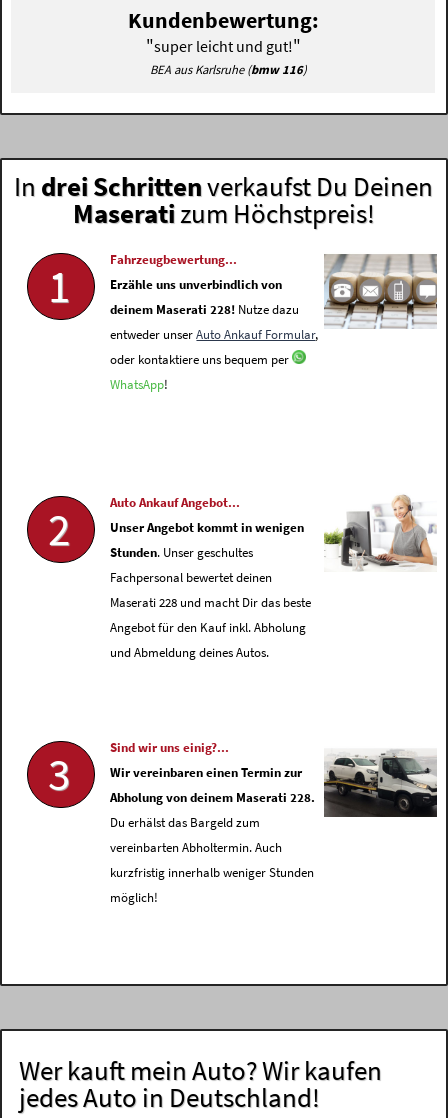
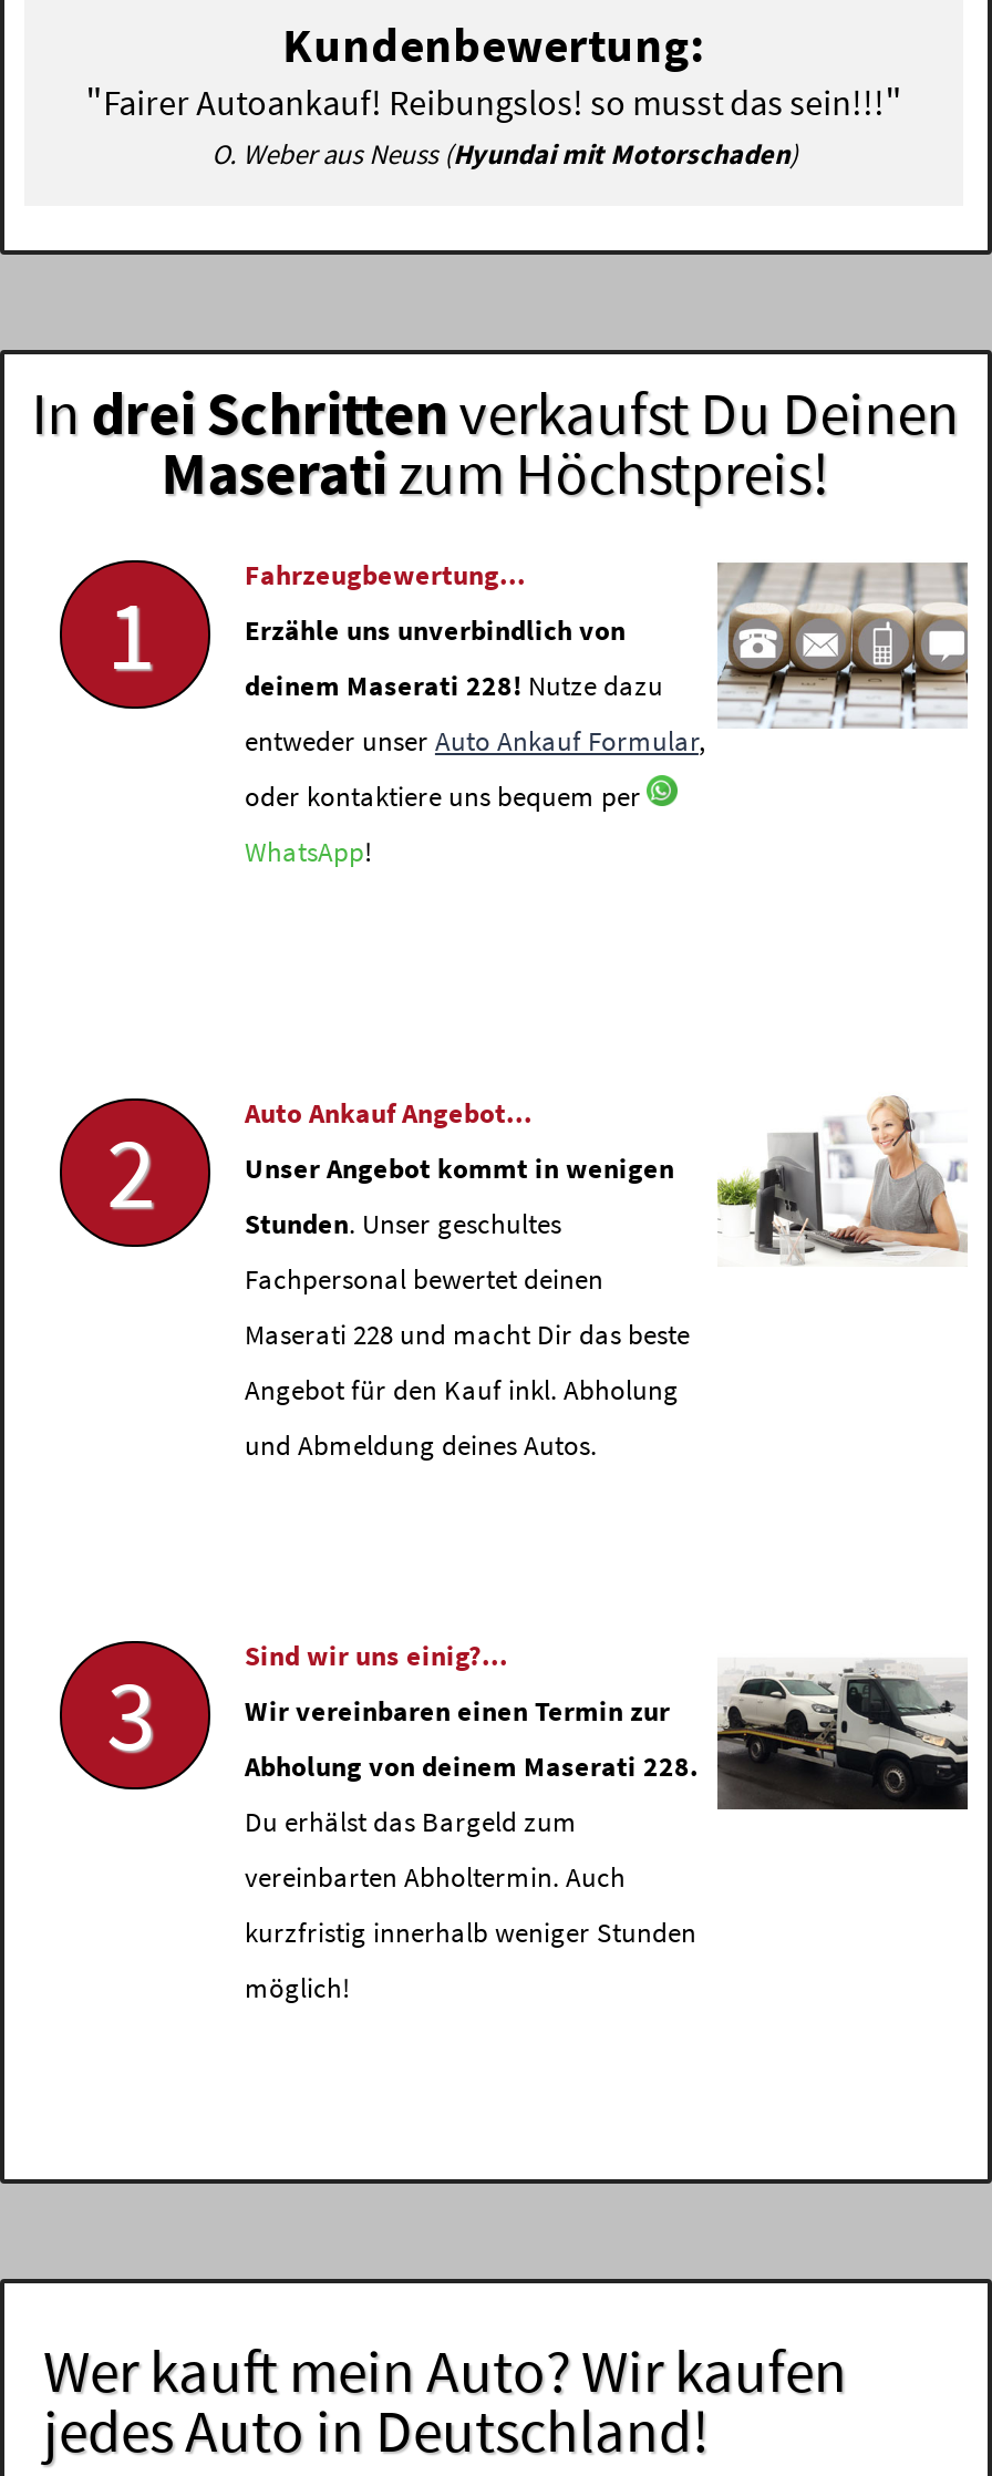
[146,34,307,77] "super leicht und gut!" | BEA aus Karlsruhe (bmw 116) -> [85,76,903,171] "Fairer Autoankauf! Reibungslos! so musst das sein!!!" | O. Weber aus Neuss (Hyundai mit Motorschaden)

